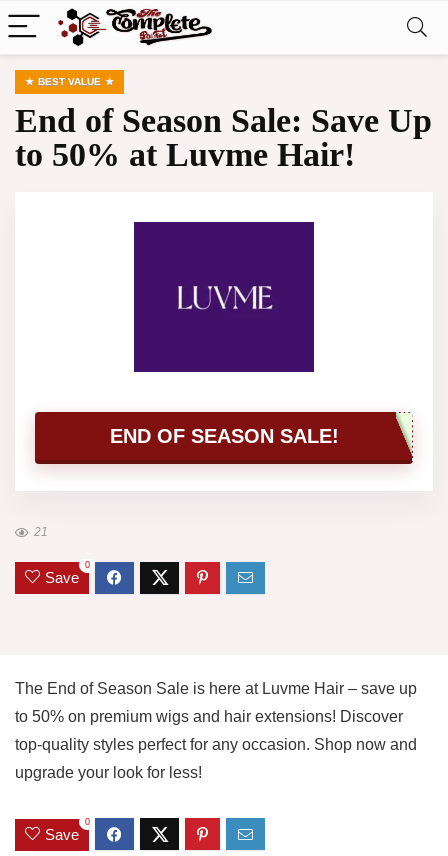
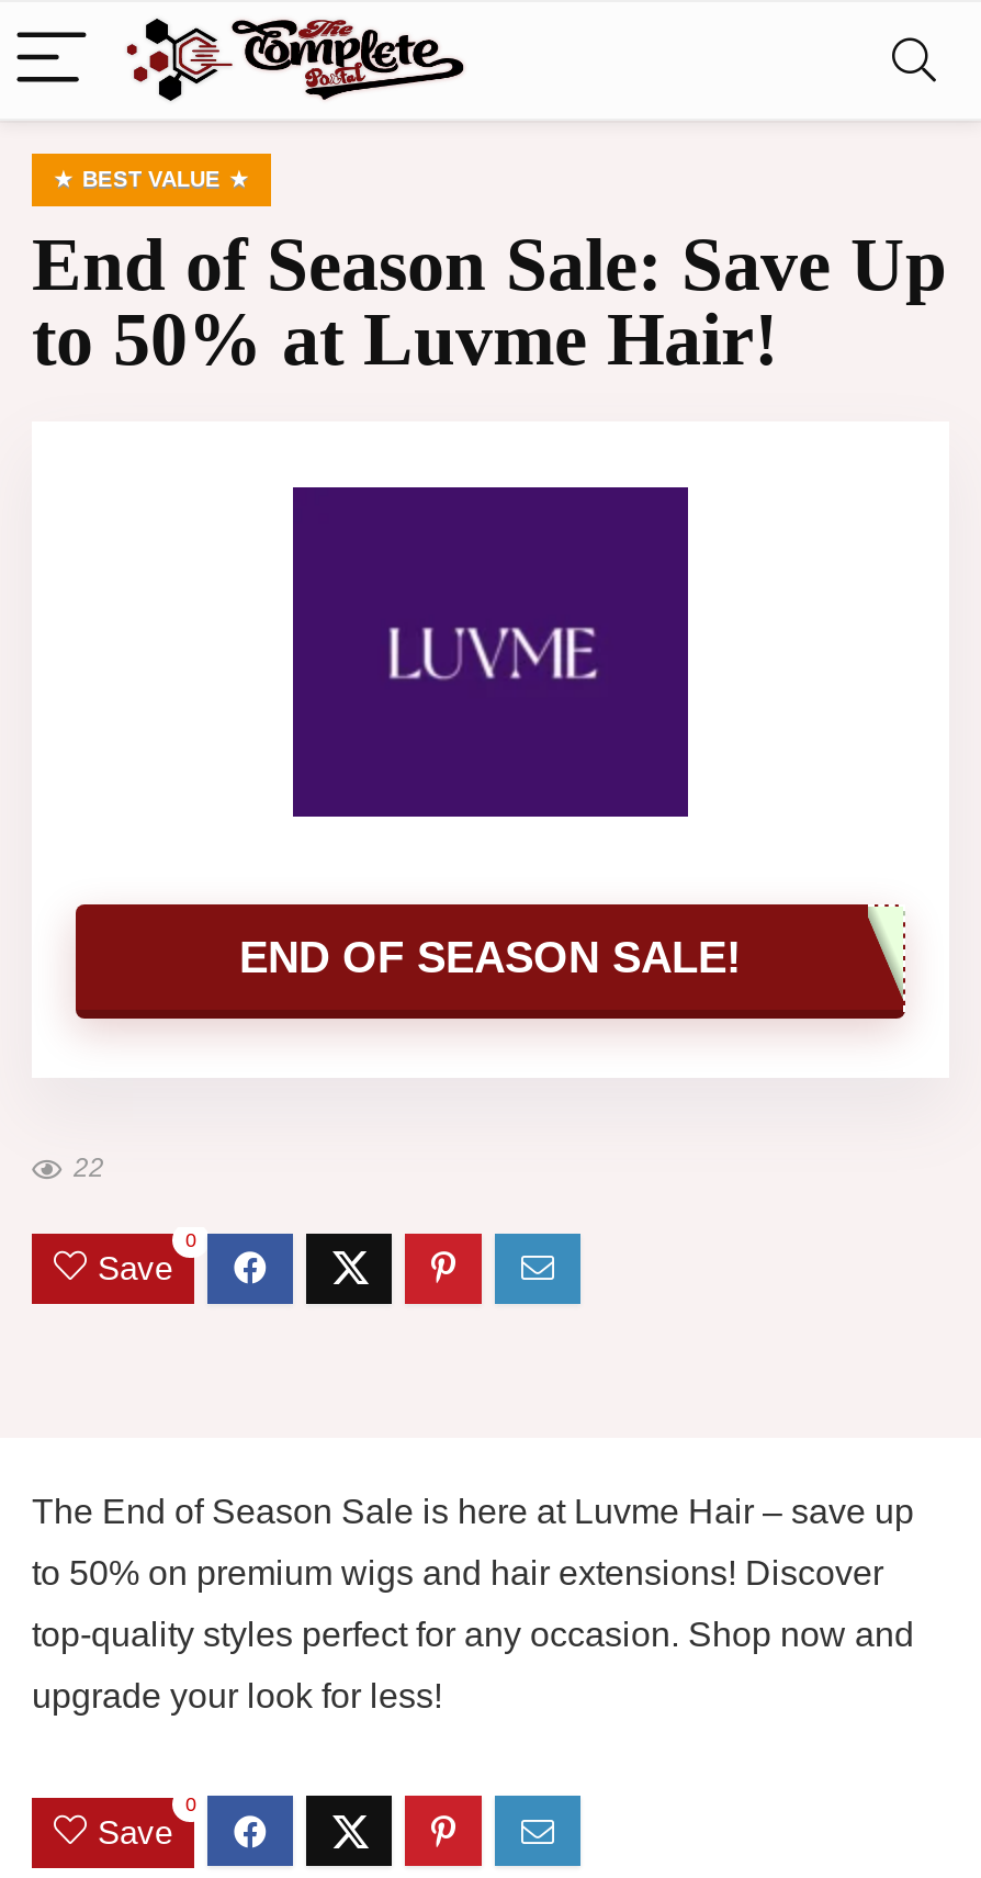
[34,525,48,539] 21 -> [74,1152,104,1183] 22

